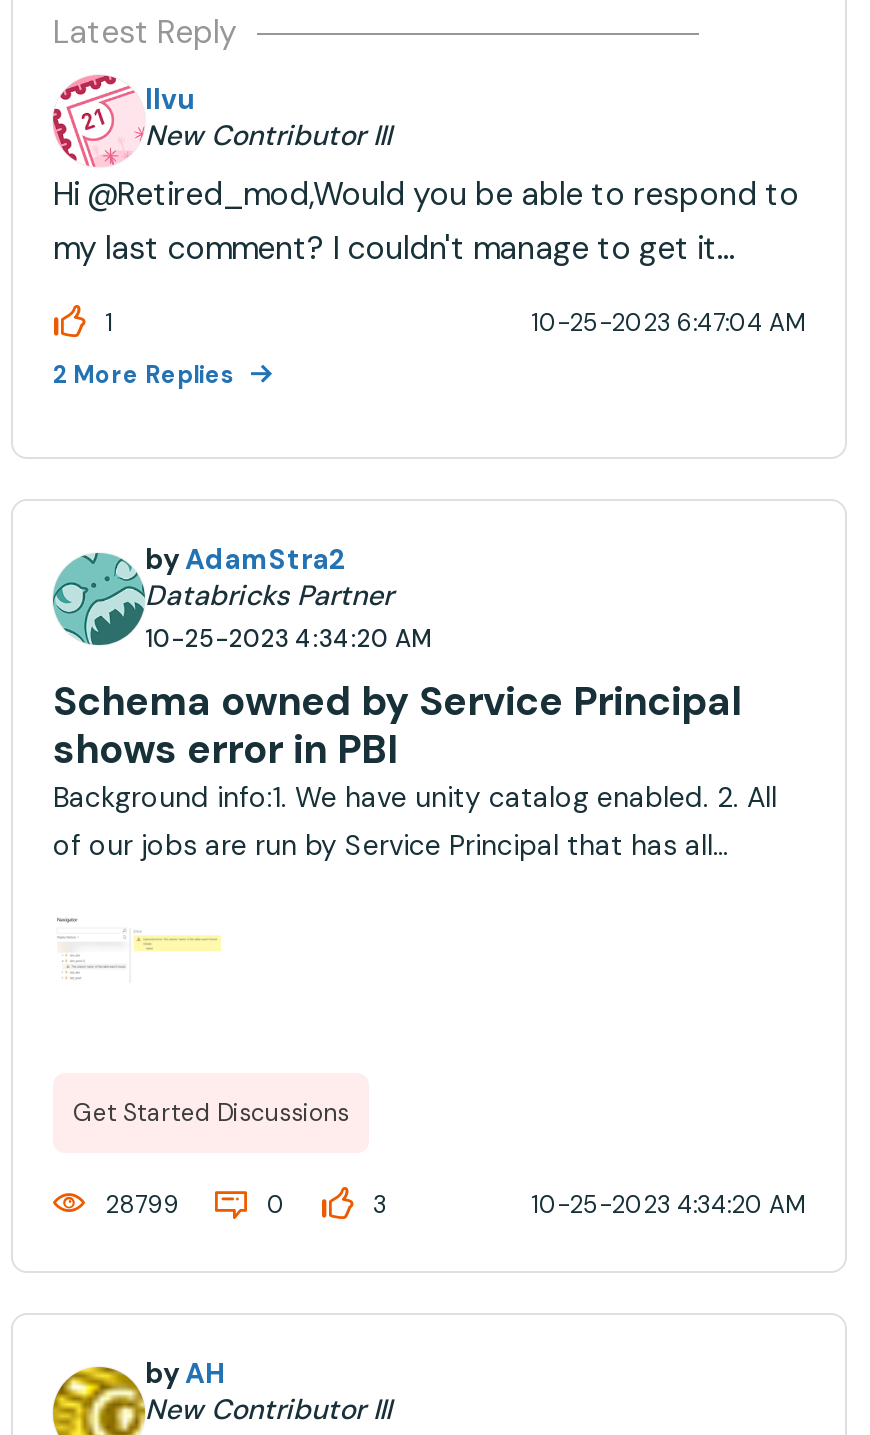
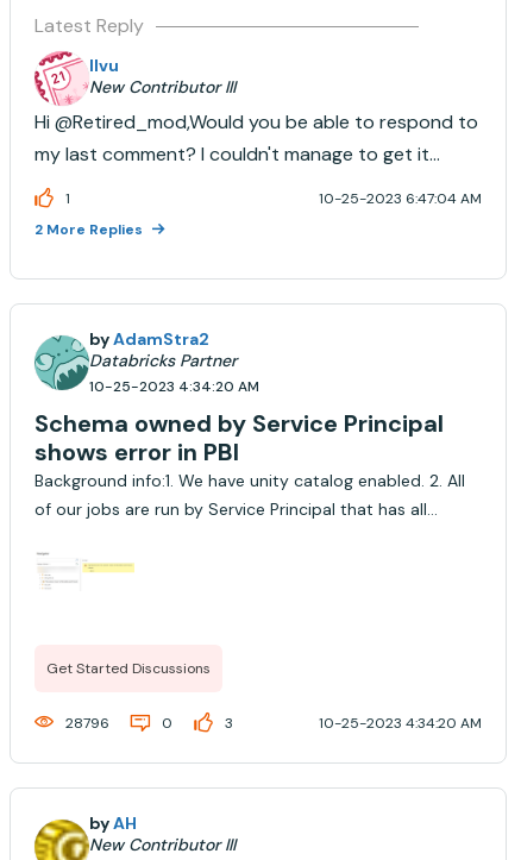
[105,1188,179,1220] 28799 -> [65,713,109,732] 28796

